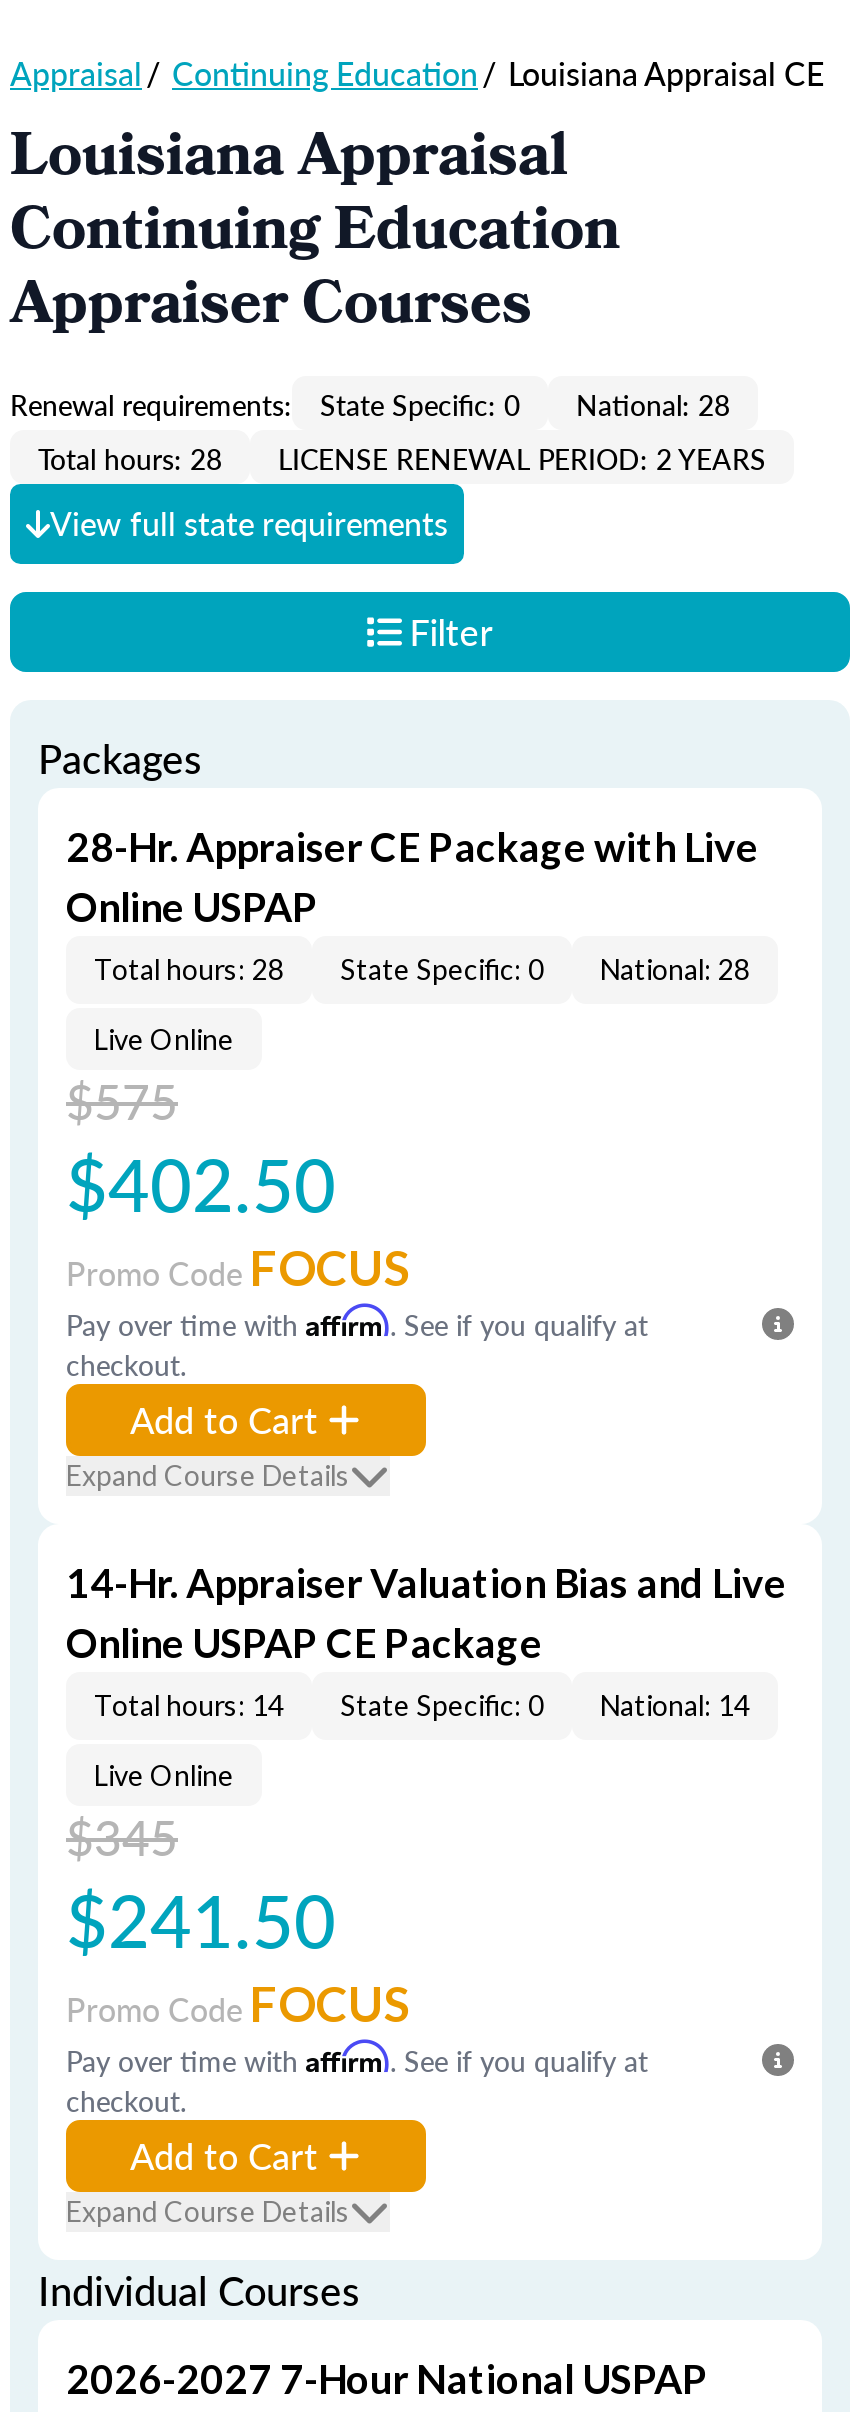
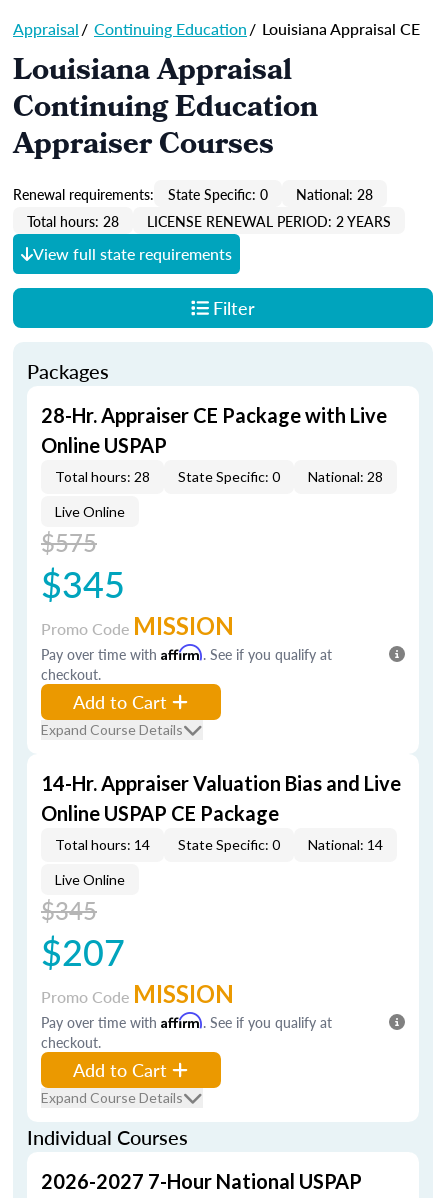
[66,1132,336,1234] $402.50 -> [41,558,125,609] $345
[66,1238,410,1296] Promo Code FOCUS -> [41,611,234,640] Promo Code MISSION
[66,1868,336,1970] $241.50 -> [41,926,125,977] $207
[66,1974,410,2032] Promo Code FOCUS -> [41,979,234,1008] Promo Code MISSION

